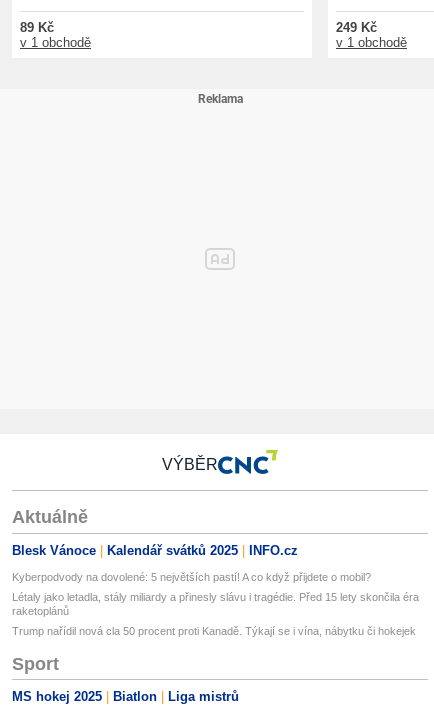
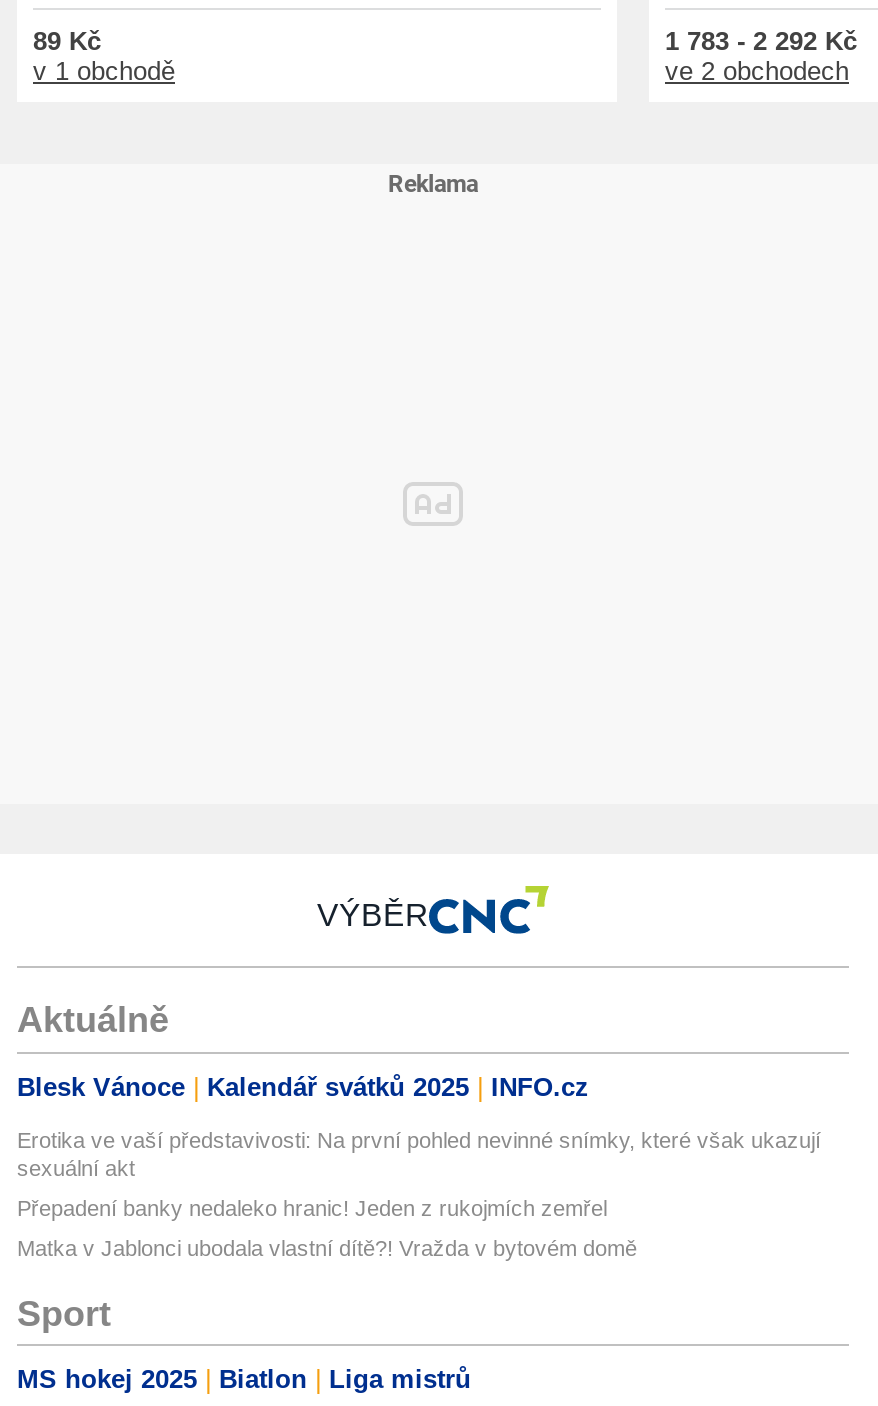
[336,20,407,50] 249 Kč | v 1 obchodě -> [665,26,857,86] 1 783 - 2 292 Kč | ve 2 obchodech
[12,571,371,583] Kyberpodvody na dovolené: 5 největších pastí! A co když přijdete o mobil? -> [17,1128,821,1180] Erotika ve vaší představivosti: Na první pohled nevinné snímky, které však ukazují | sexuální akt
[12,591,419,617] Létaly jako letadla, stály miliardy a přinesly slávu i tragédie. Před 15 lety skončila éra | raketoplánů -> [17,1196,607,1220] Přepadení banky nedaleko hranic! Jeden z rukojmích zemřel
[12,625,416,637] Trump nařídil nová cla 50 procent proti Kanadě. Týkají se i vína, nábytku či hokejek -> [17,1236,637,1260] Matka v Jablonci ubodala vlastní dítě?! Vražda v bytovém domě

